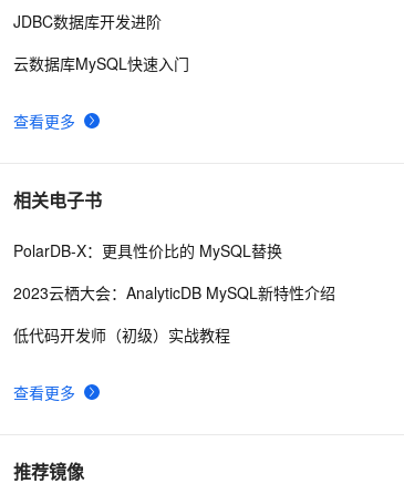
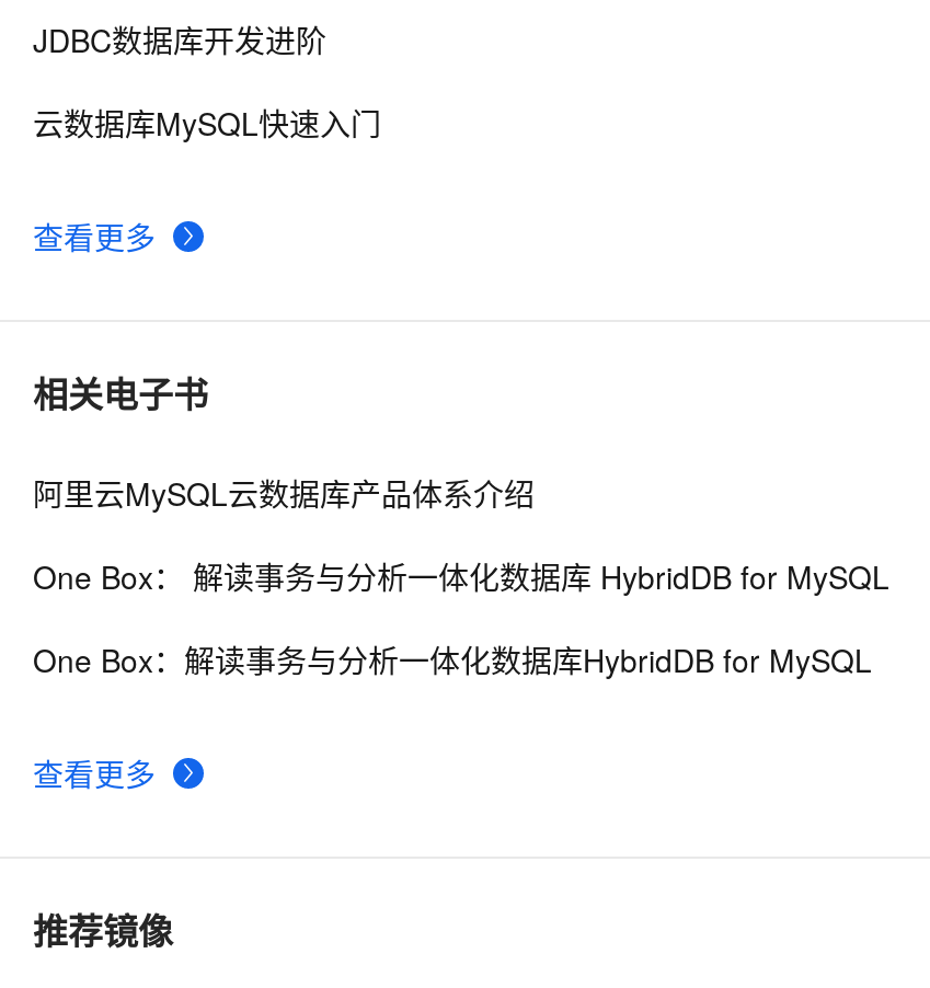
[13,239,282,261] PolarDB-X：更具性价比的 MySQL替换 -> [33,470,535,514] 阿里云MySQL云数据库产品体系介绍
[13,281,335,303] 2023云栖大会：AnalyticDB MySQL新特性介绍 -> [33,554,889,597] One Box： 解读事务与分析一体化数据库 HybridDB for MySQL
[13,323,230,345] 低代码开发师（初级）实战教程 -> [33,637,872,681] One Box：解读事务与分析一体化数据库HybridDB for MySQL

